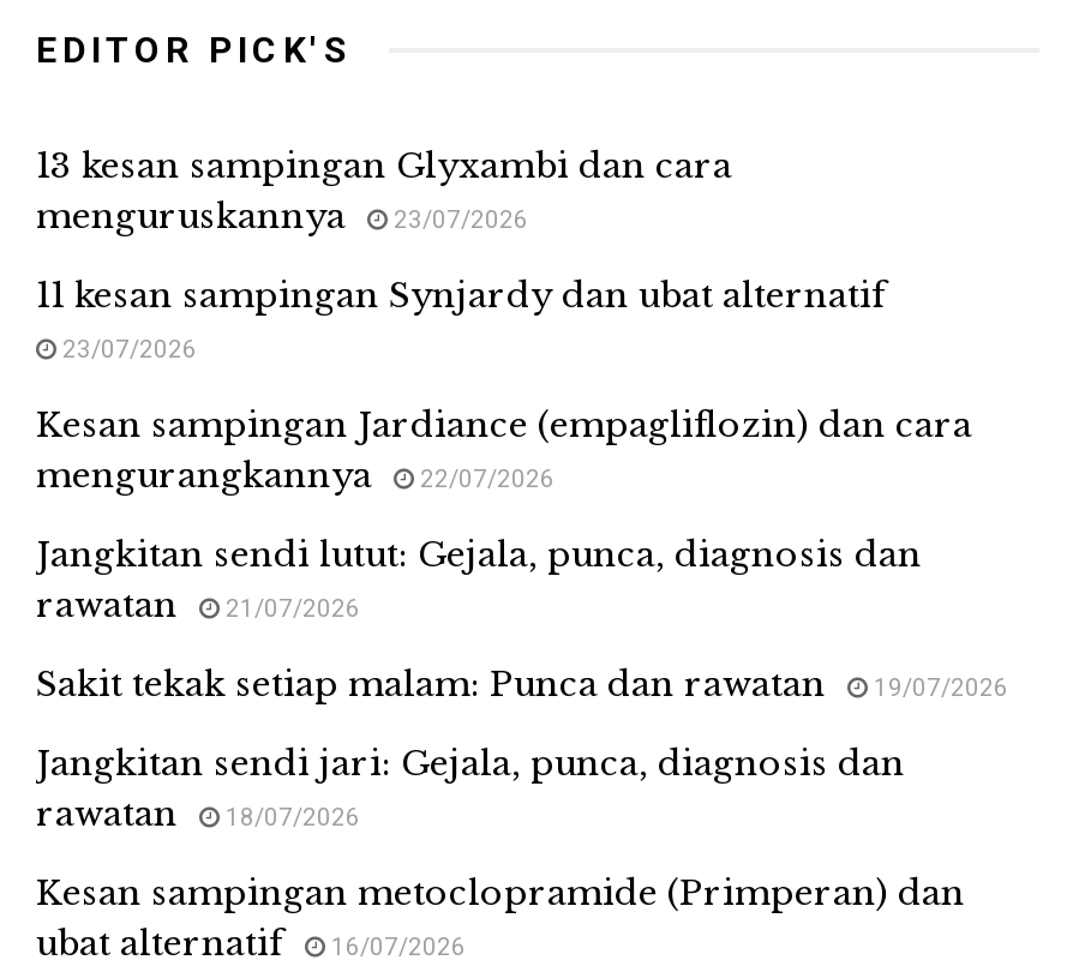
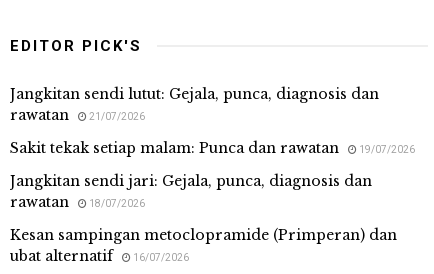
[36,144,972,497] 13 kesan sampingan Glyxambi dan cara | menguruskannya | 23/07/2026 | 11 kesan sampingan Synjardy dan ubat alternatif | 23/07/2026 | Kesan sampingan Jardiance (empagliflozin) dan cara | mengurangkannya | 22/07/2026 -> none

